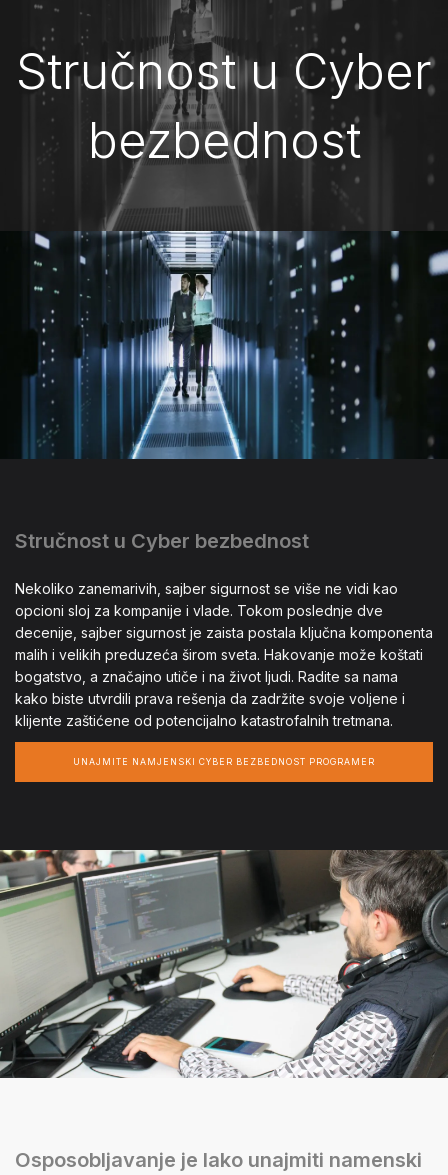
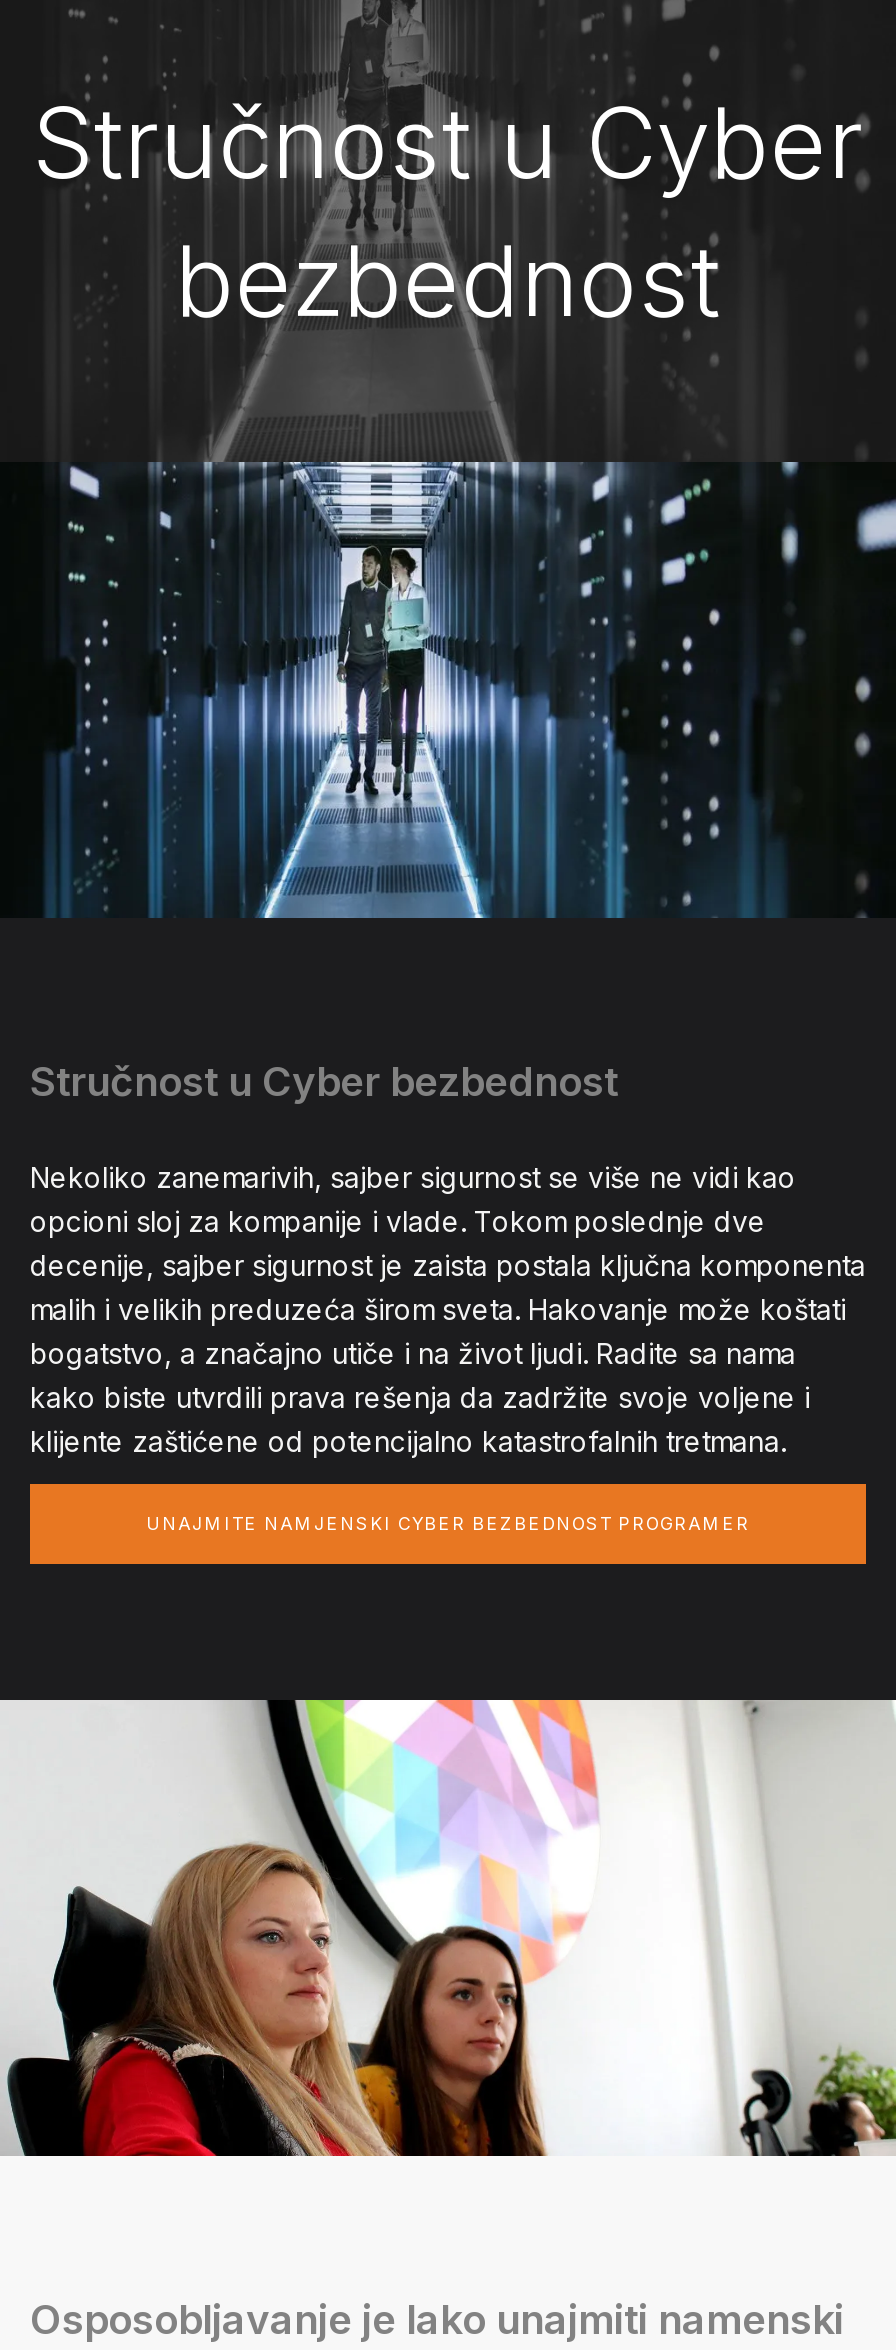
[3,849,445,1079] [image] -> [6,1698,890,2158] [image]

